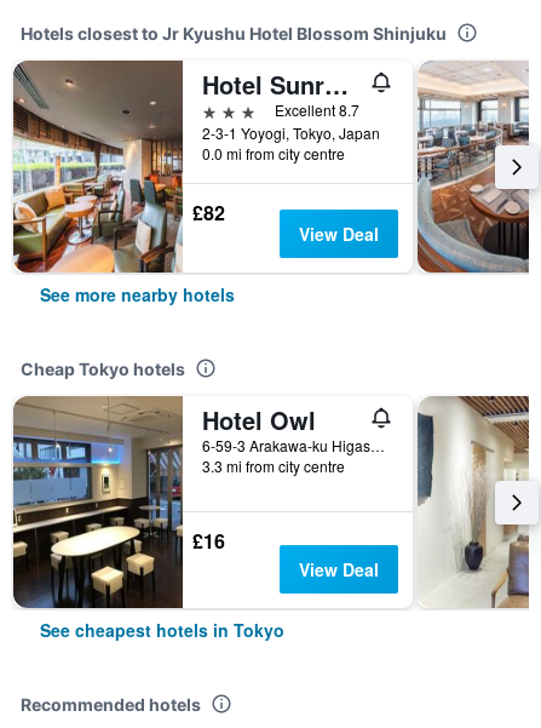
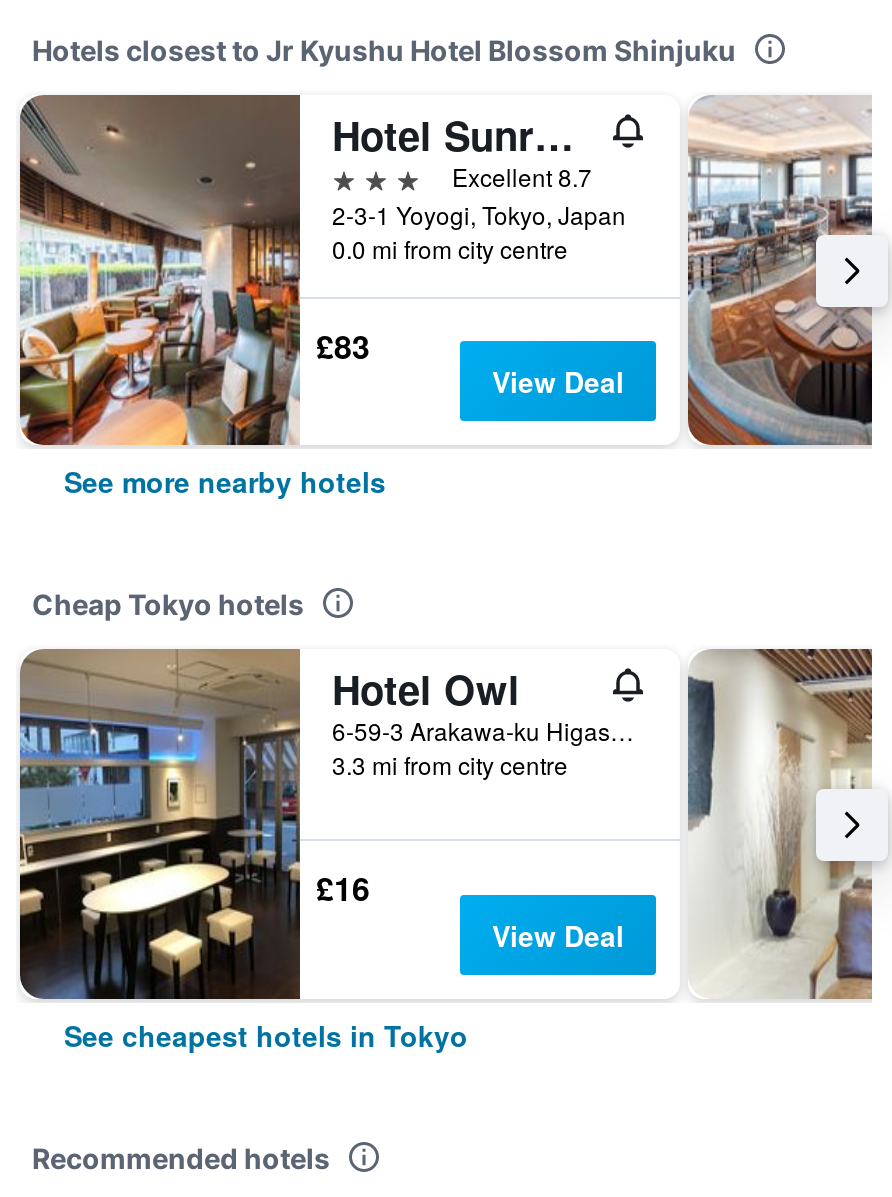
[192,199,225,227] £82 -> [316,324,370,370] £83

